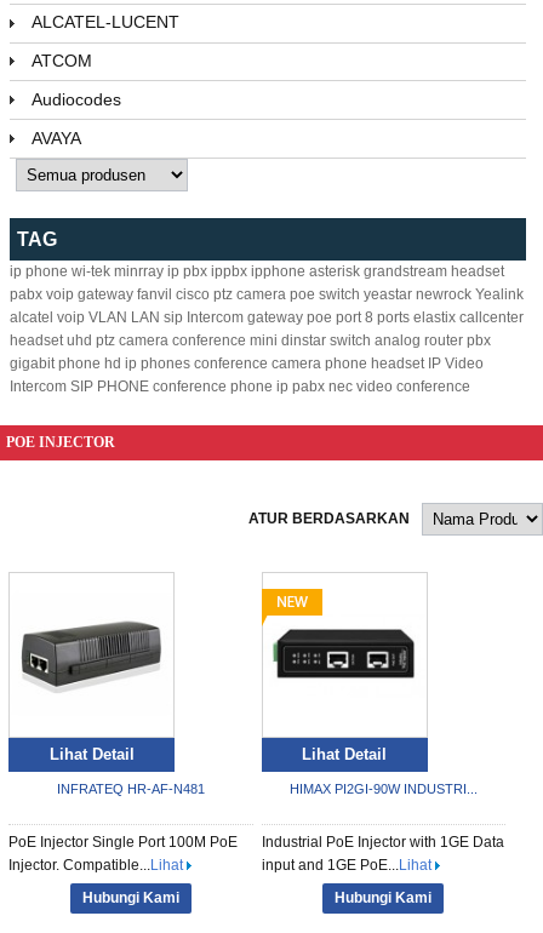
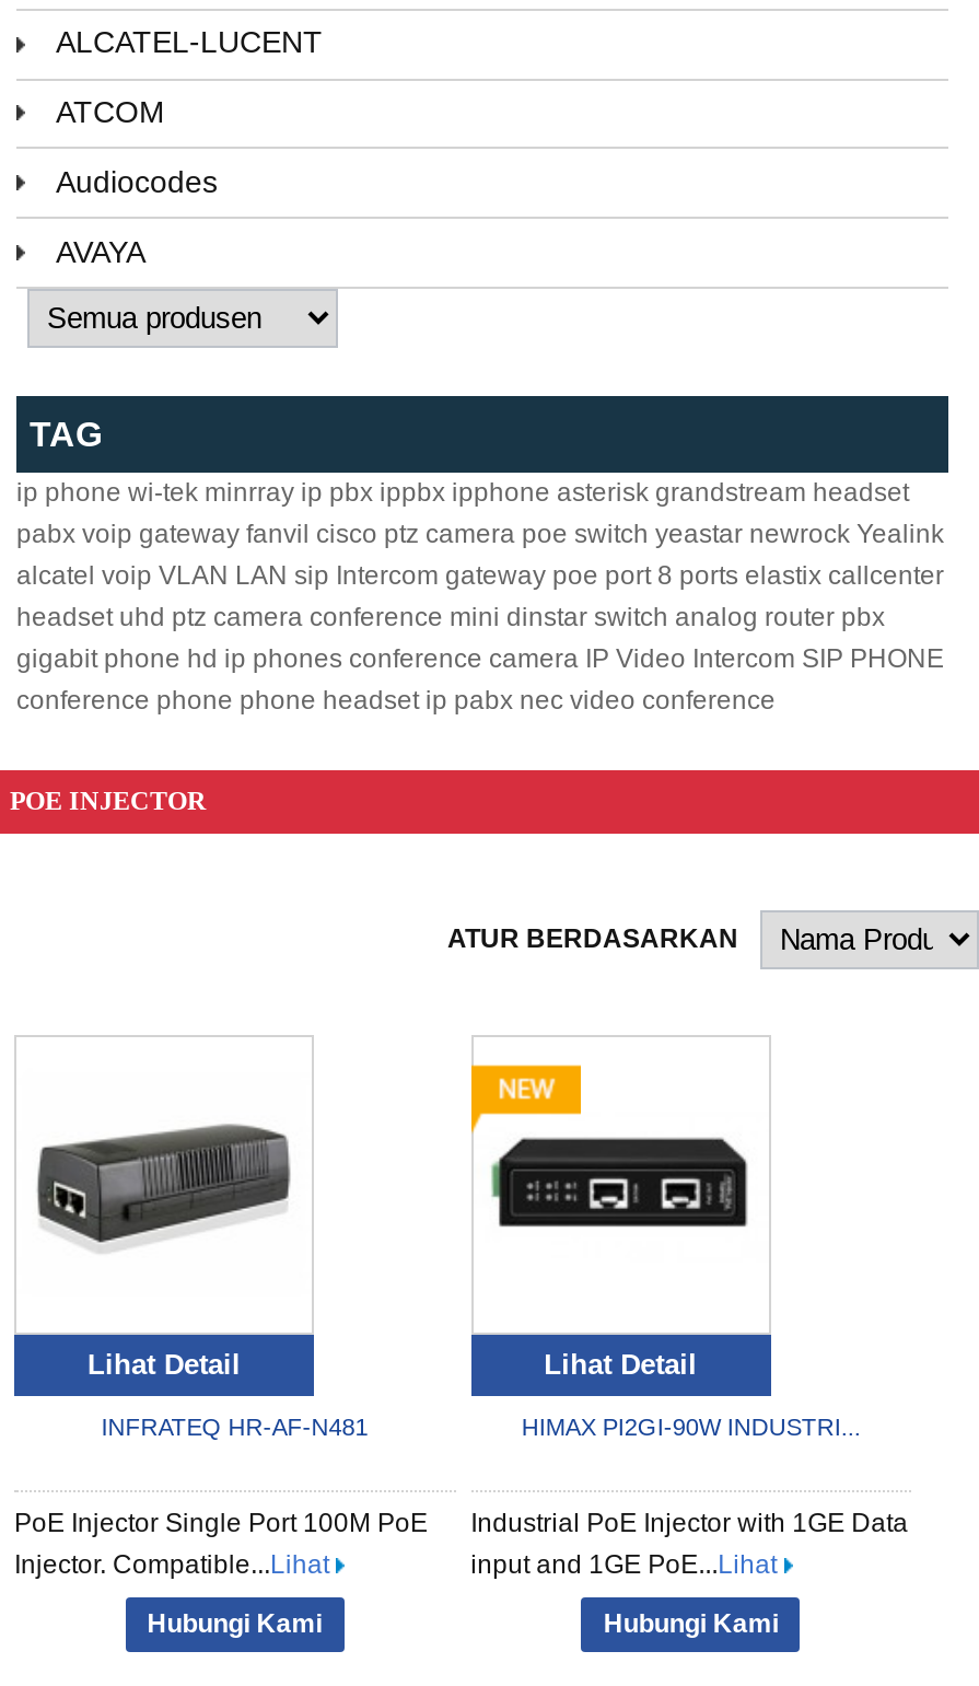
[10,355,484,395] gigabit phone hd ip phones conference camera phone headset IP Video | Intercom SIP PHONE conference phone ip pabx nec video conference -> [16,643,944,715] gigabit phone hd ip phones conference camera IP Video Intercom SIP PHONE | conference phone phone headset ip pabx nec video conference

